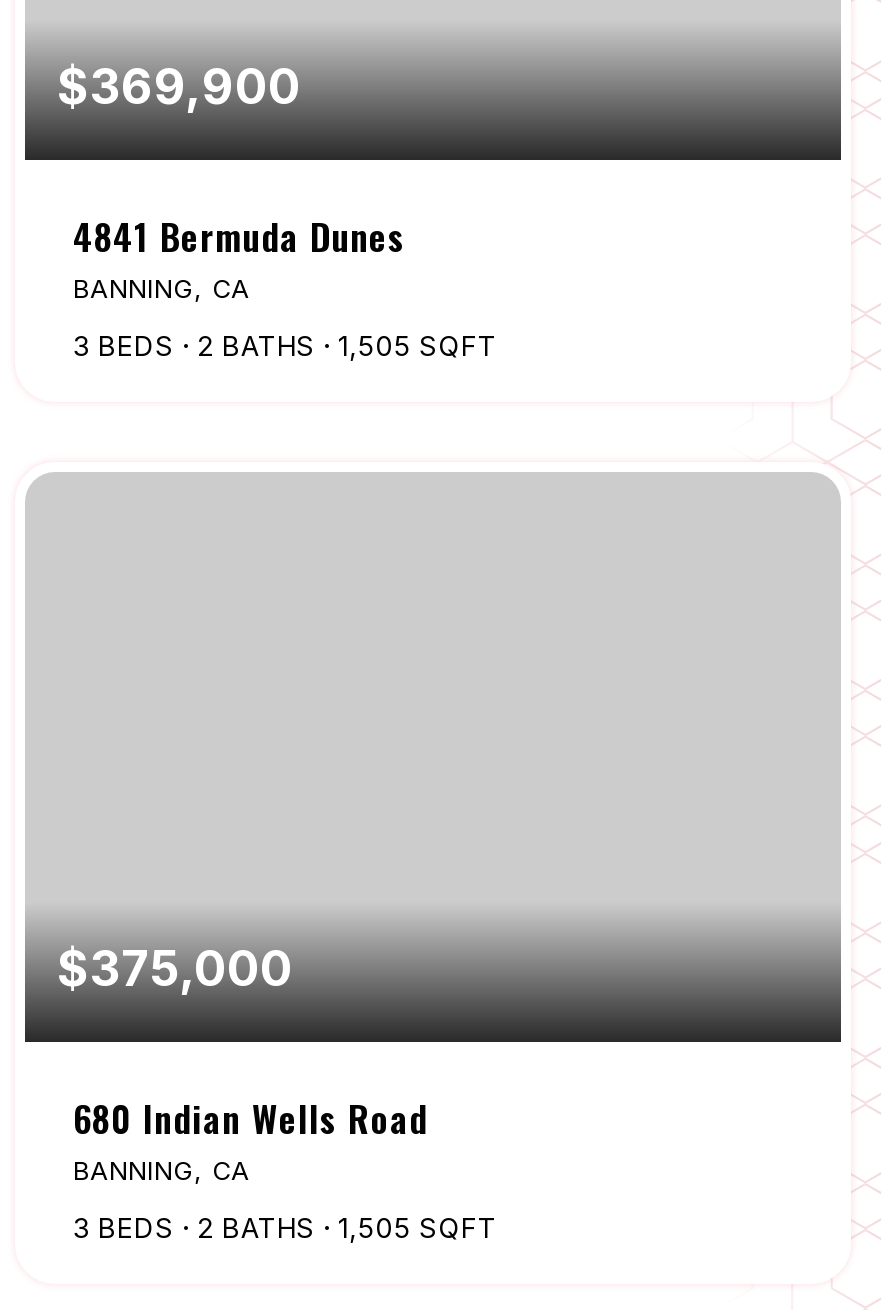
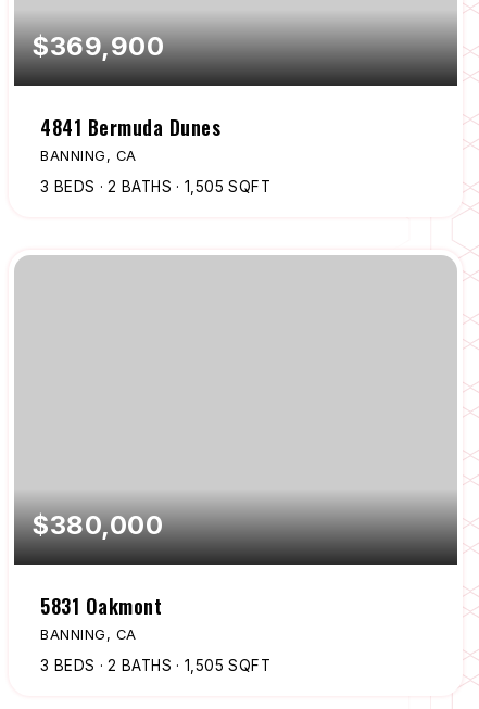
[57,941,293,999] $375,000 -> [31,510,163,541] $380,000
[73,1093,428,1145] 680 Indian Wells Road -> [40,592,162,621] 5831 Oakmont

